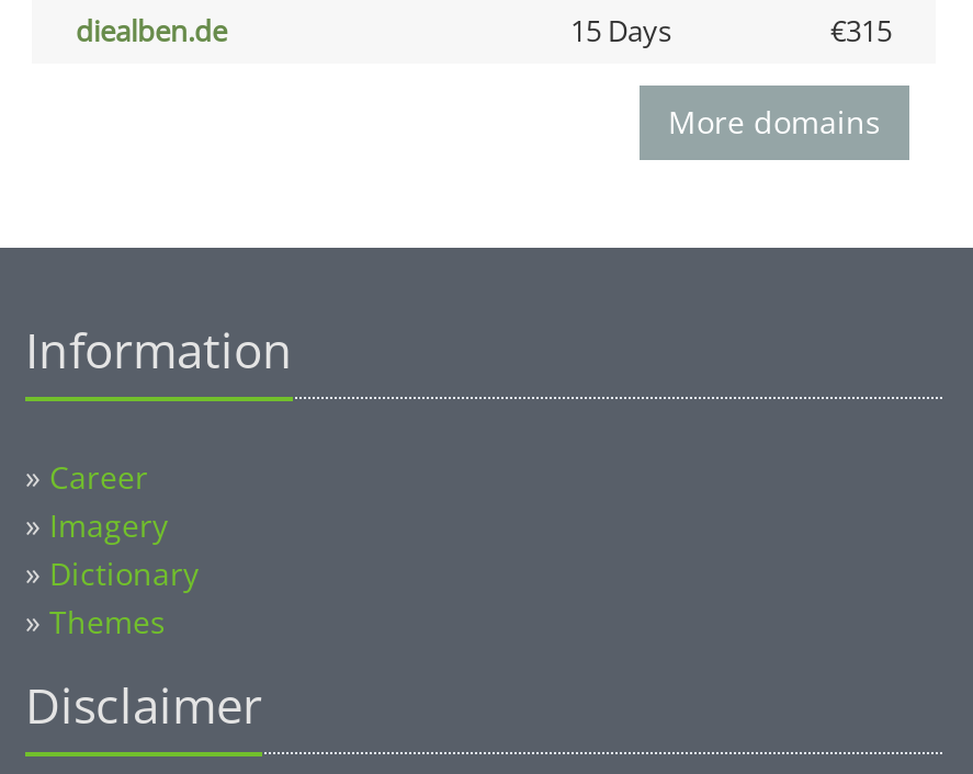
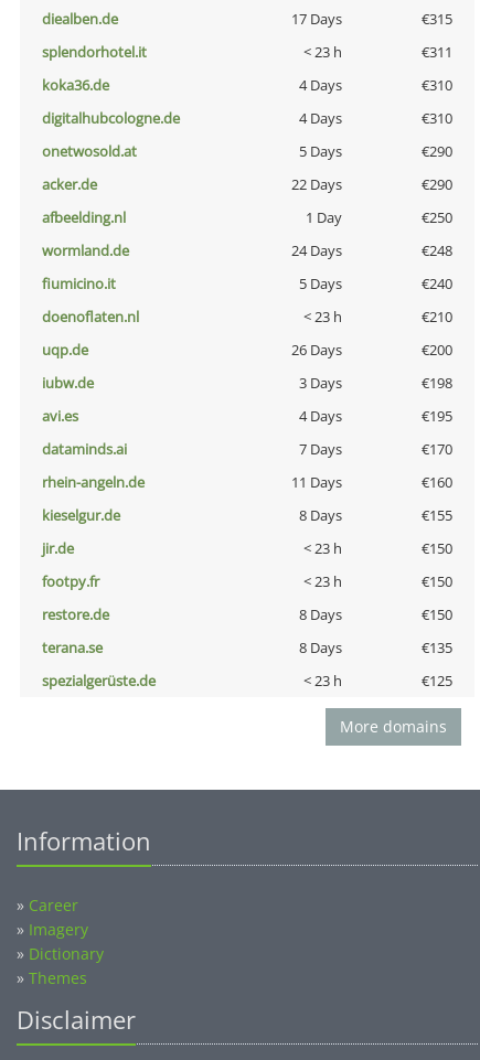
[570,11,671,50] 15 Days -> [291,9,342,29] 17 Days
none -> [42,42,452,690] splendorhotel.it | < 23 h | €311 | koka36.de | 4 Days | €310 | digitalhubcologne.de | 4 Days | €310 | onetwosold.at | 5 Days | €290 | acker.de | 22 Days | €290 | afbeelding.nl | 1 Day | €250 | wormland.de | 24 Days | €248 | fiumicino.it | 5 Days | €240 | doenoflaten.nl | < 23 h | €210 | uqp.de | 26 Days | €200 | iubw.de | 3 Days | €198 | avi.es | 4 Days | €195 | dataminds.ai | 7 Days | €170 | rhein-angeln.de | 11 Days | €160 | kieselgur.de | 8 Days | €155 | jir.de | < 23 h | €150 | footpy.fr | < 23 h | €150 | restore.de | 8 Days | €150 | terana.se | 8 Days | €135 | spezialgerüste.de | < 23 h | €125

